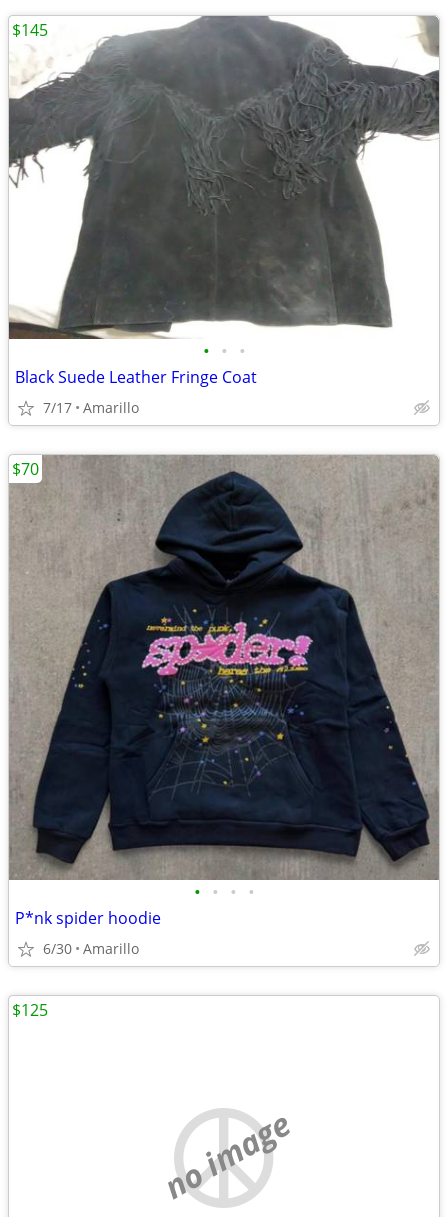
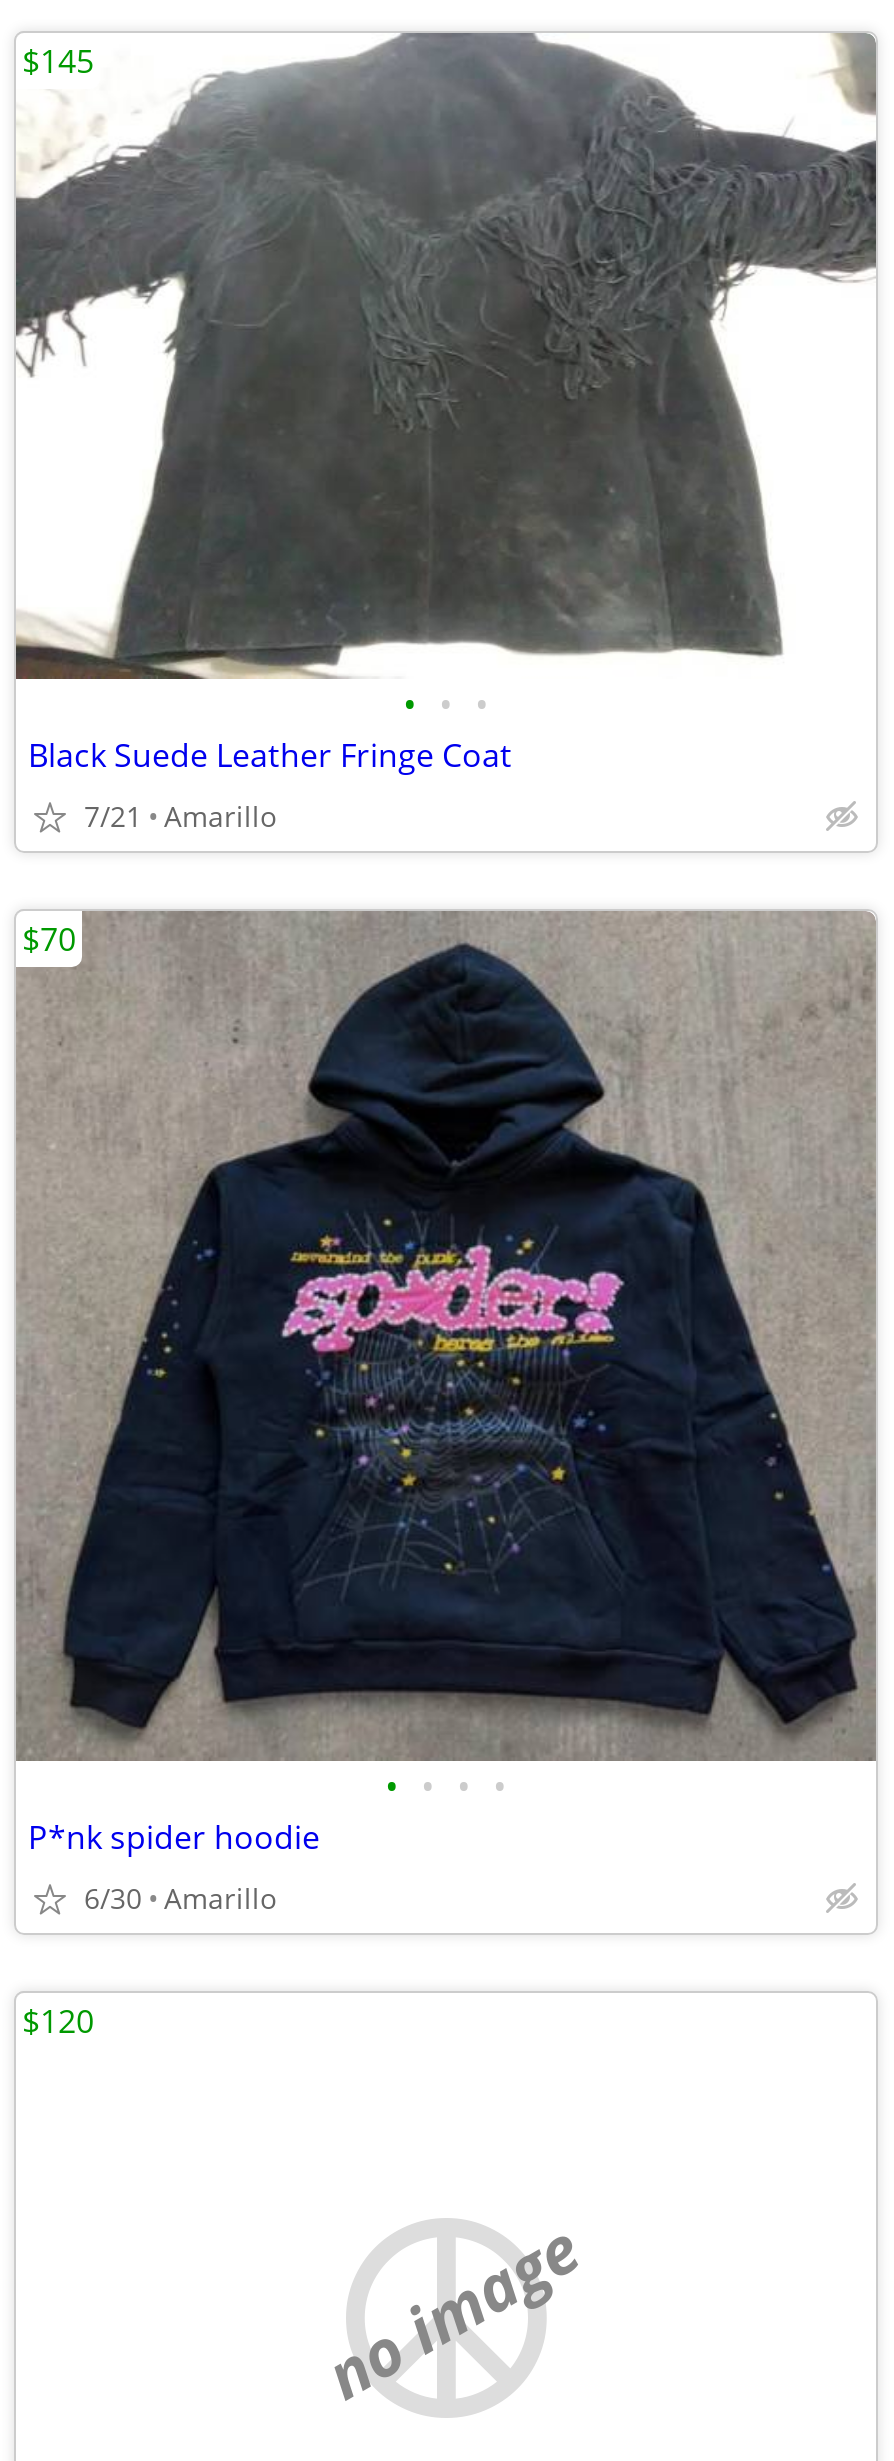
[43,398,139,417] 7/17 Amarillo -> [84,797,276,835] 7/21 Amarillo
[12,999,48,1021] $125 -> [22,1999,94,2043] $120

